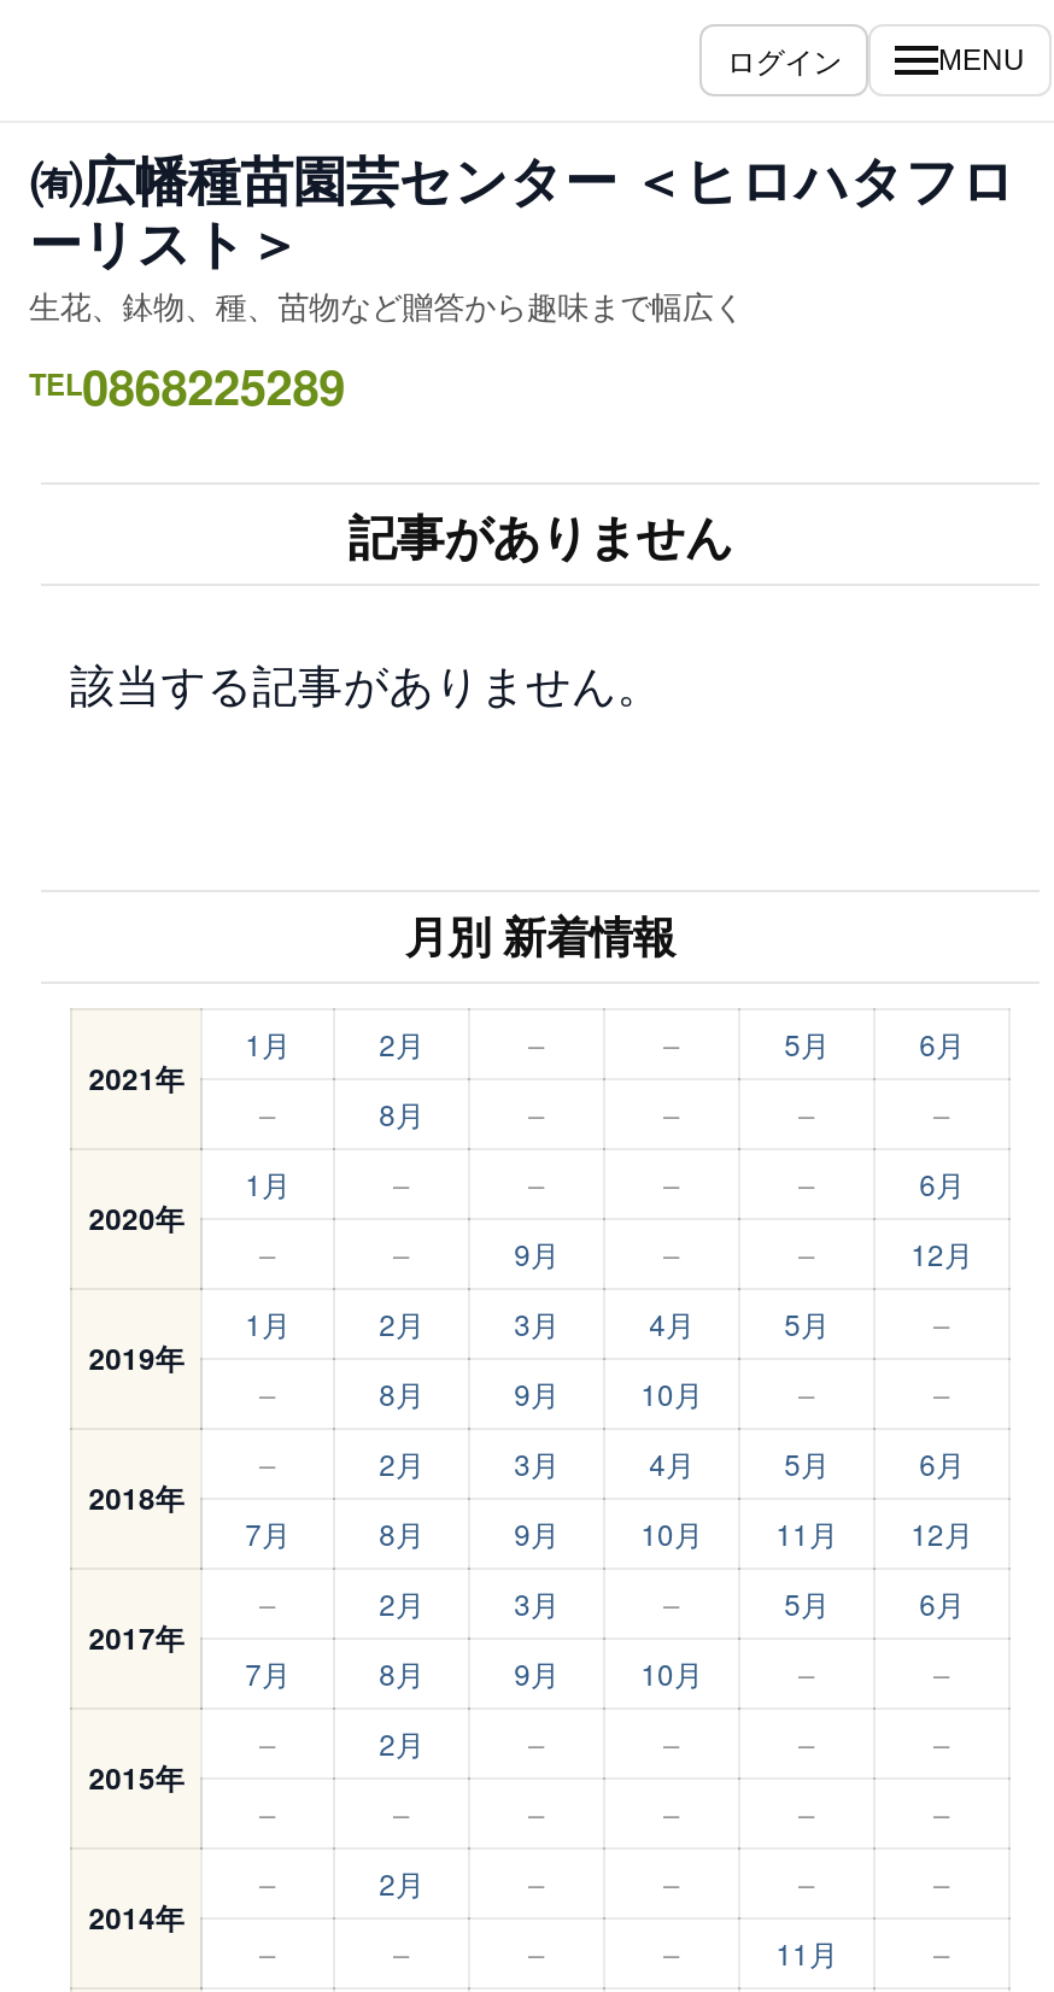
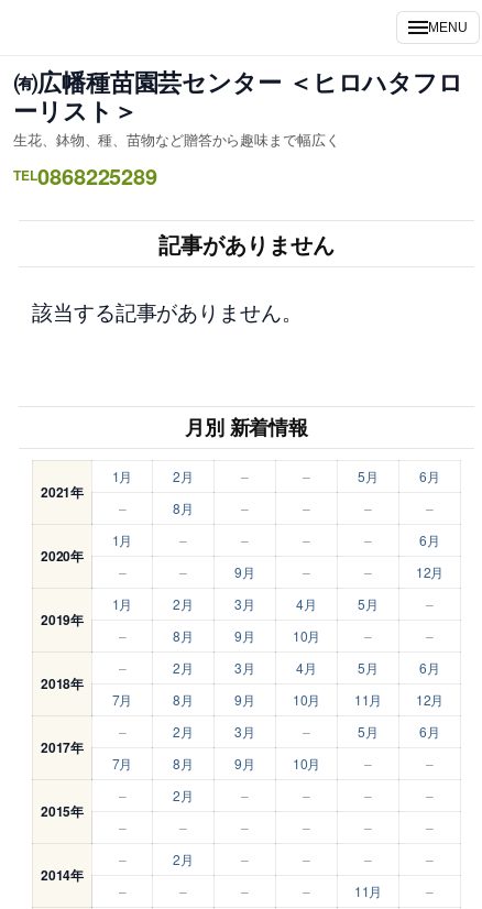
[727,39,842,80] ログイン -> none

